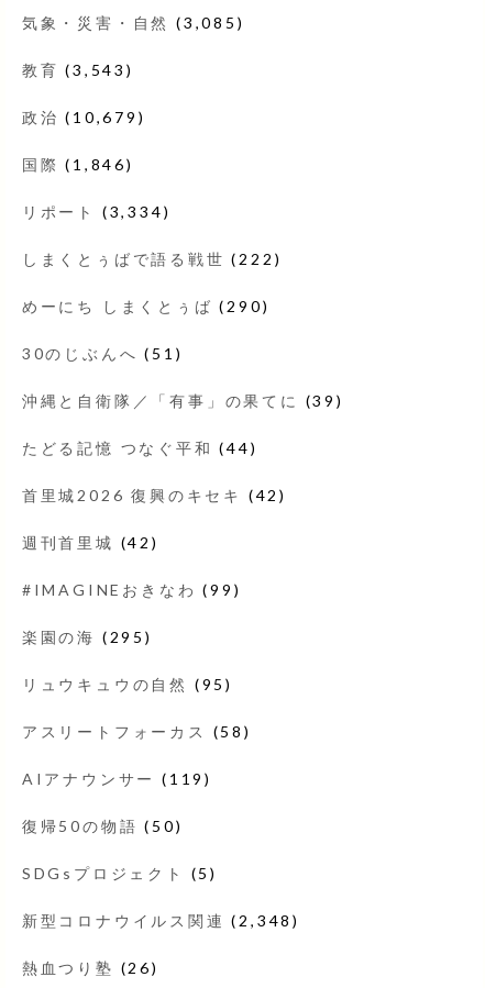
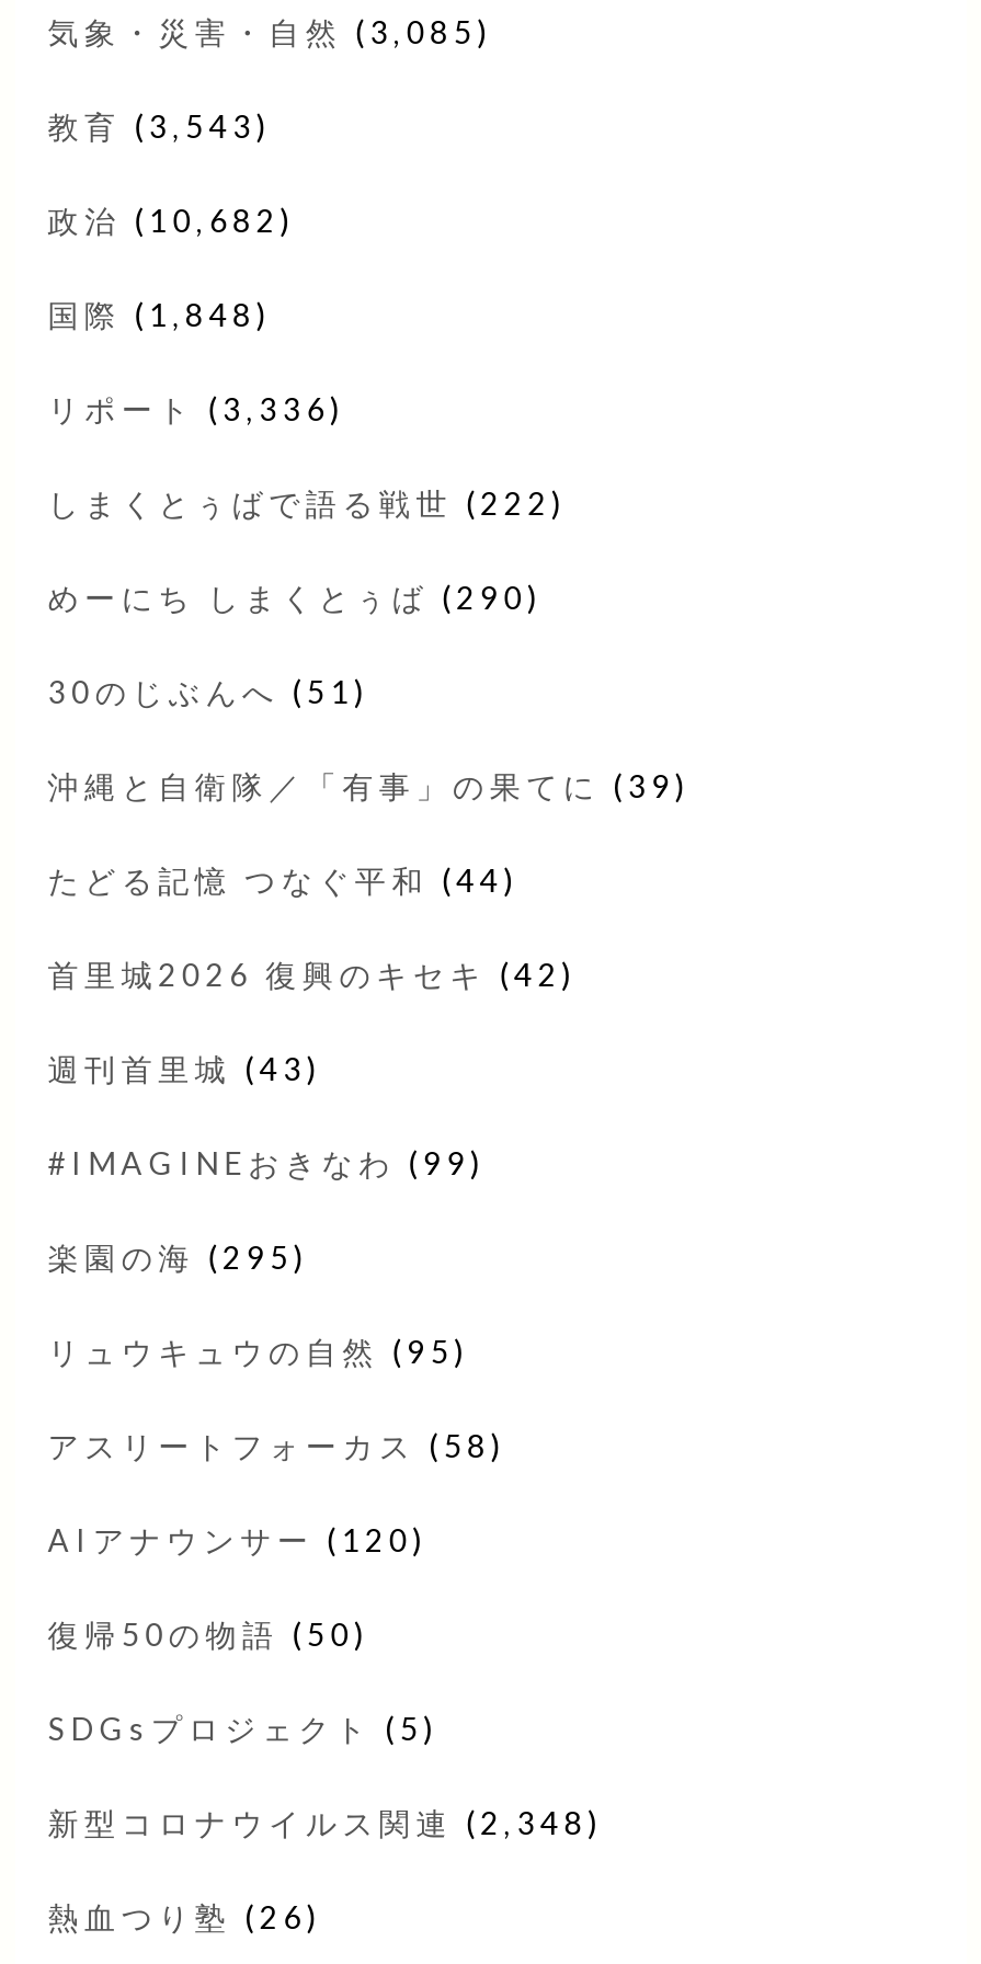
[22,108,146,126] 政治(10,679) -> [48,201,295,239] 政治(10,682)
[22,155,134,174] 国際(1,846) -> [48,296,271,333] 国際(1,848)
[22,202,171,221] リポート(3,334) -> [48,390,345,427] リポート(3,336)
[22,533,159,552] 週刊首里城(42) -> [48,1050,322,1087] 週刊首里城(43)
[22,769,212,788] AIアナウンサー(119) -> [48,1521,427,1558] AIアナウンサー(120)

